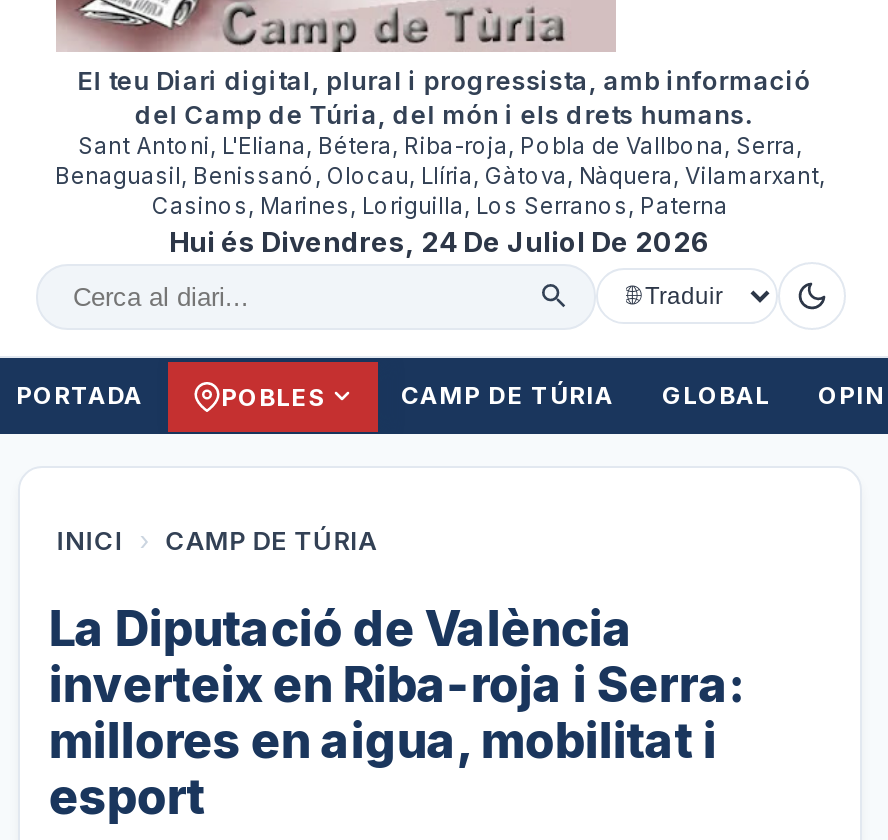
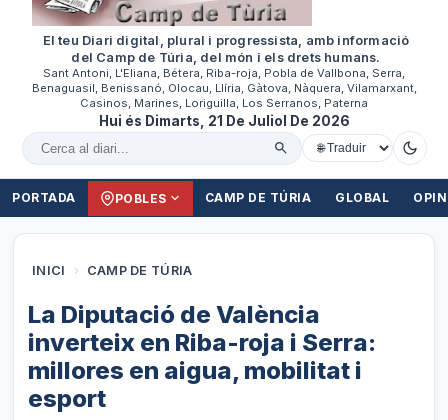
[169,227,711,259] Hui és Divendres, 24 De Juliol De 2026 -> [98,113,349,129] Hui és Dimarts, 21 De Juliol De 2026

